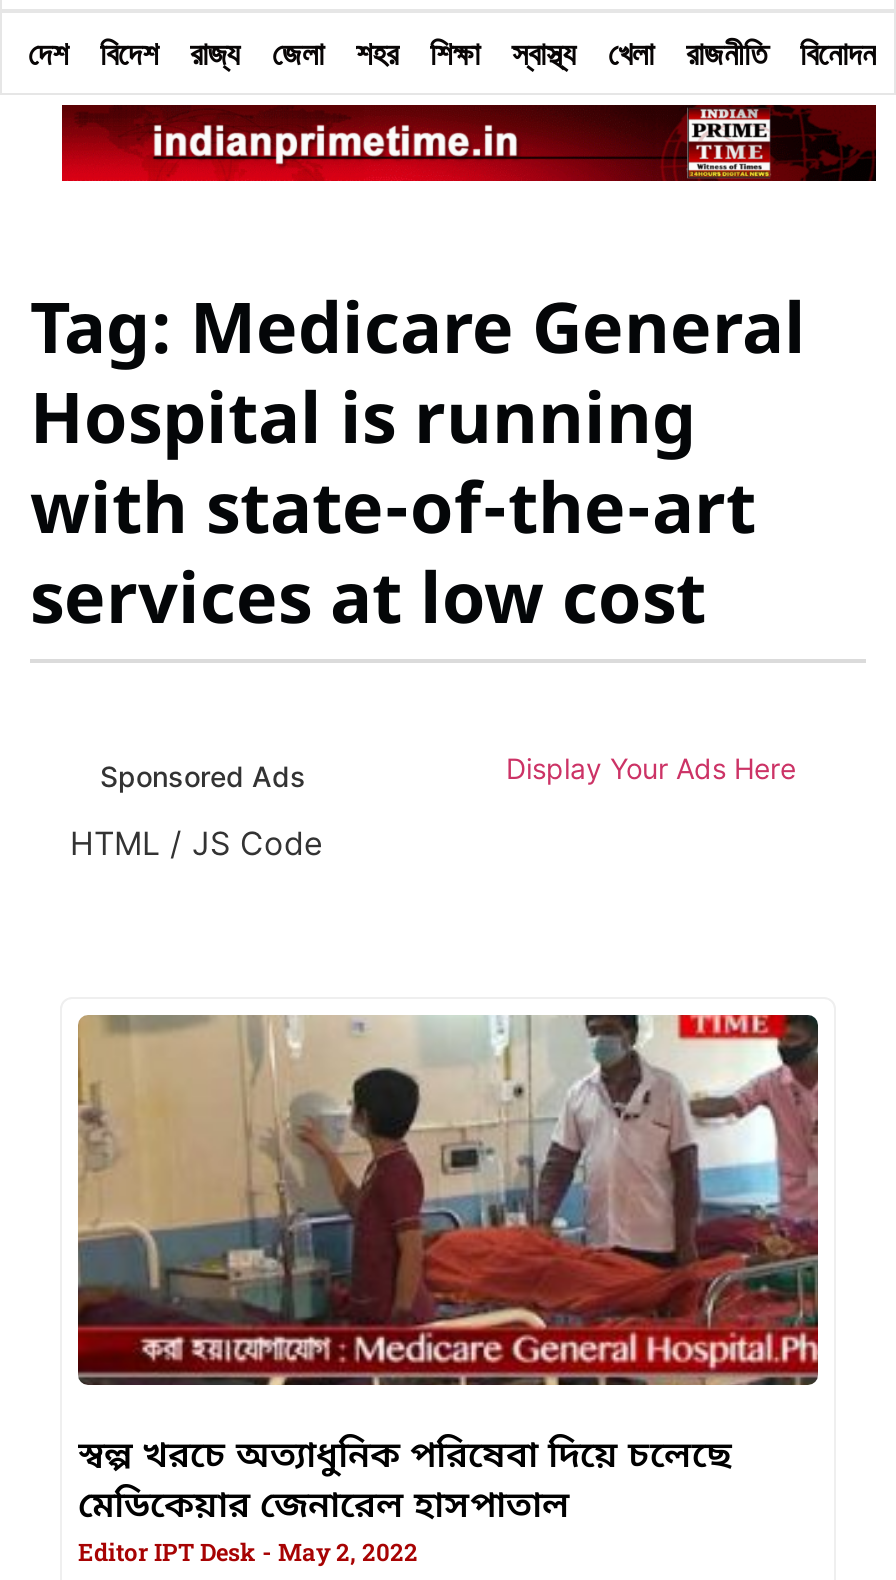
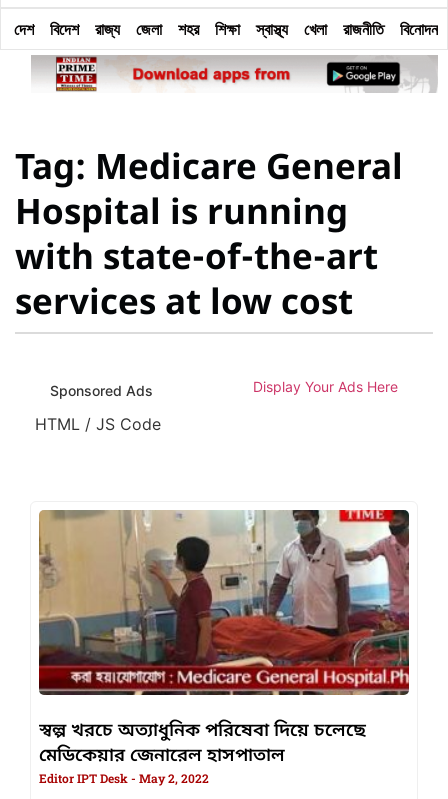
[60,103,878,183] [image] -> [31,55,438,93] [image]

